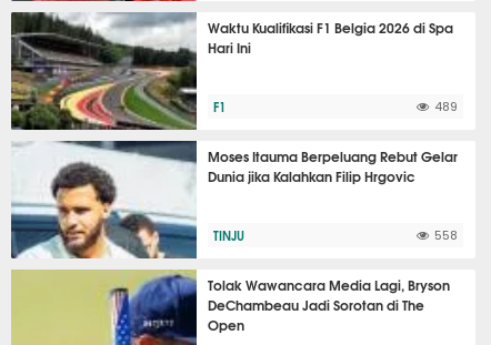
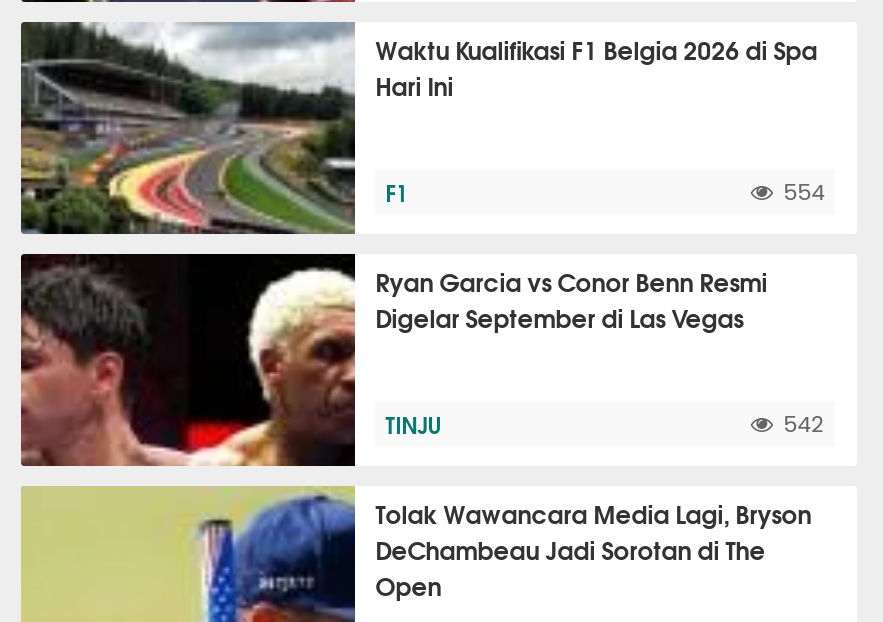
[434,101,458,113] 489 -> [783,182,825,204] 554
[10,140,458,260] [image] | Moses Itauma Berpeluang Rebut Gelar | Dunia jika Kalahkan Filip Hrgovic -> [19,252,767,468] [image] | Ryan Garcia vs Conor Benn Resmi | Digelar September di Las Vegas
[434,230,458,242] 558 -> [783,414,825,436] 542

